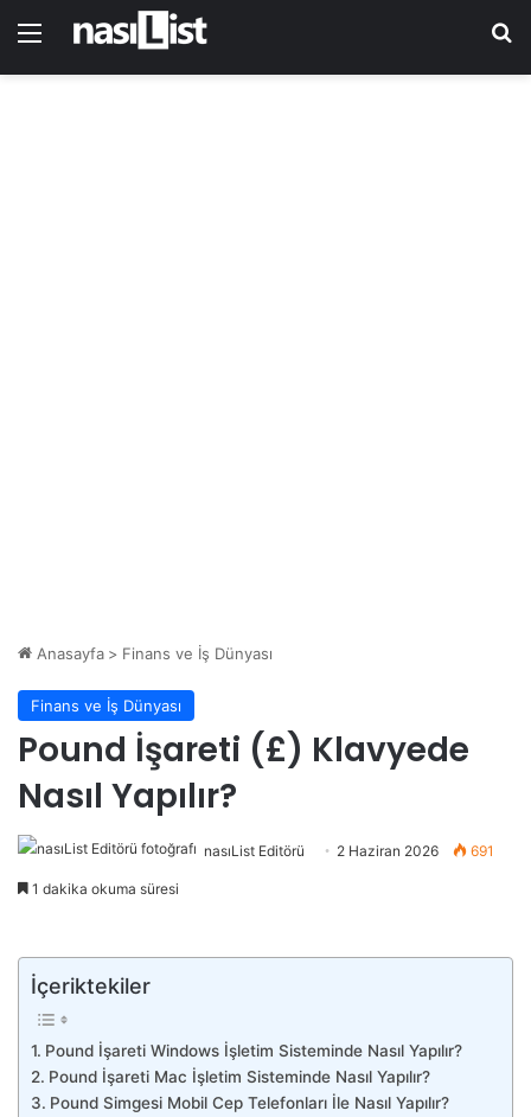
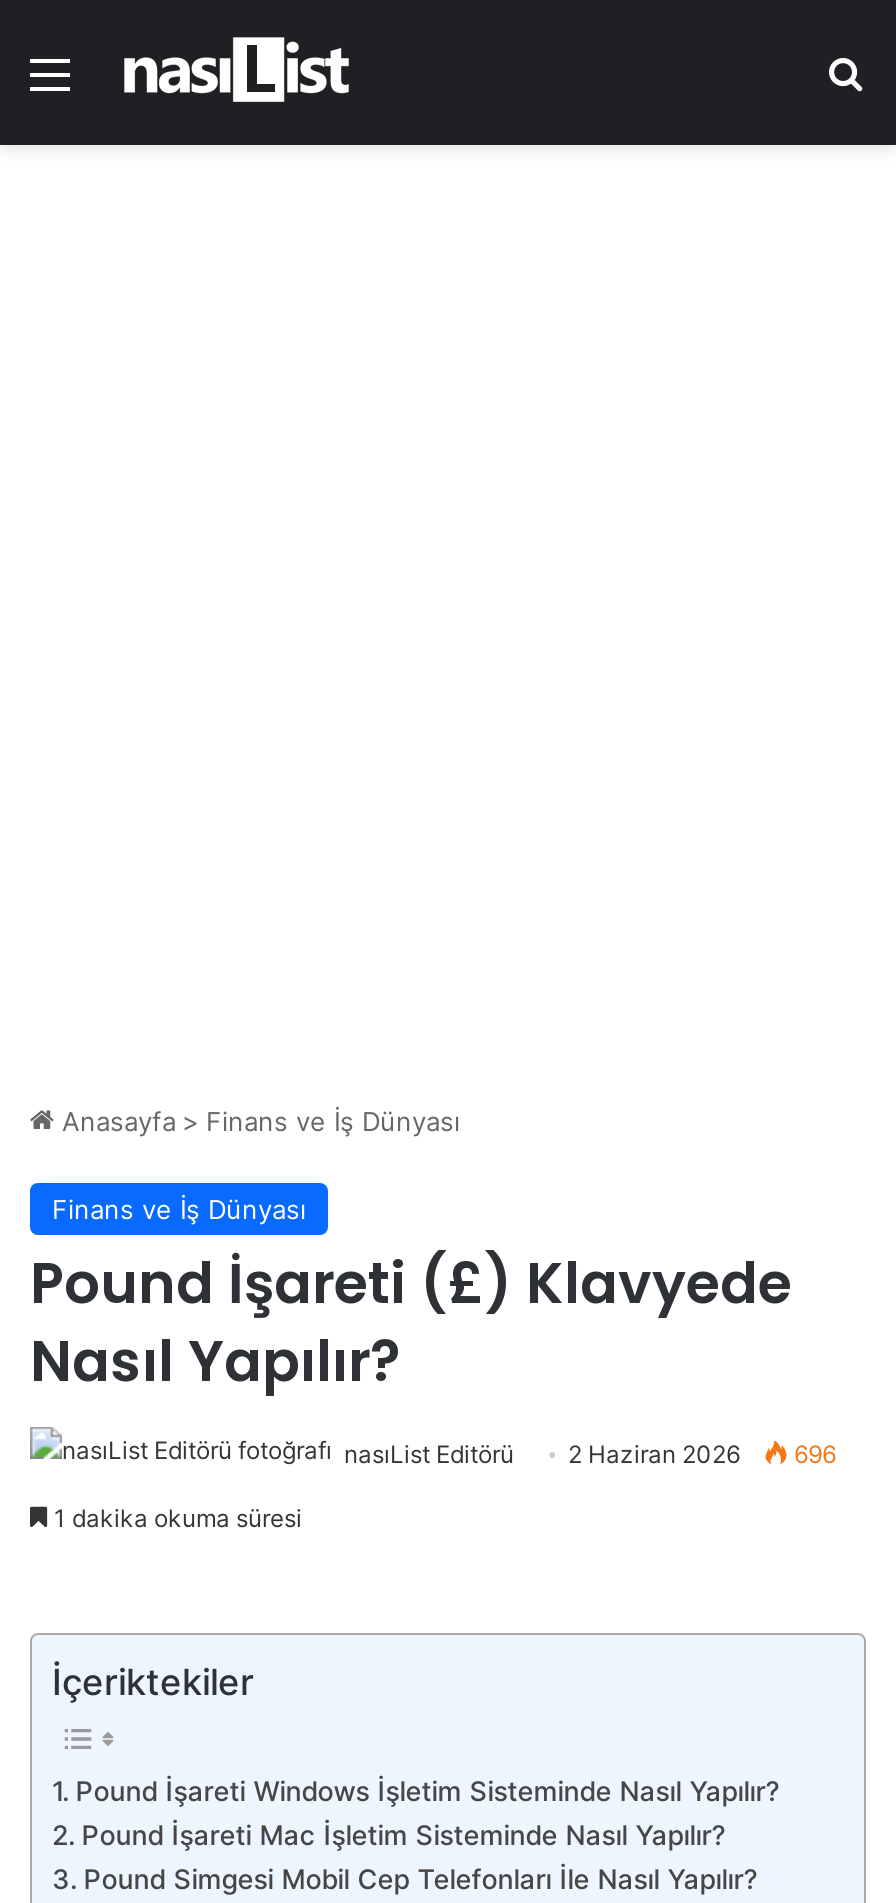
[204,842,494,860] nasıList Editörü 2 Haziran 2026 691 -> [344,1439,836,1469] nasıList Editörü 2 Haziran 2026 696

